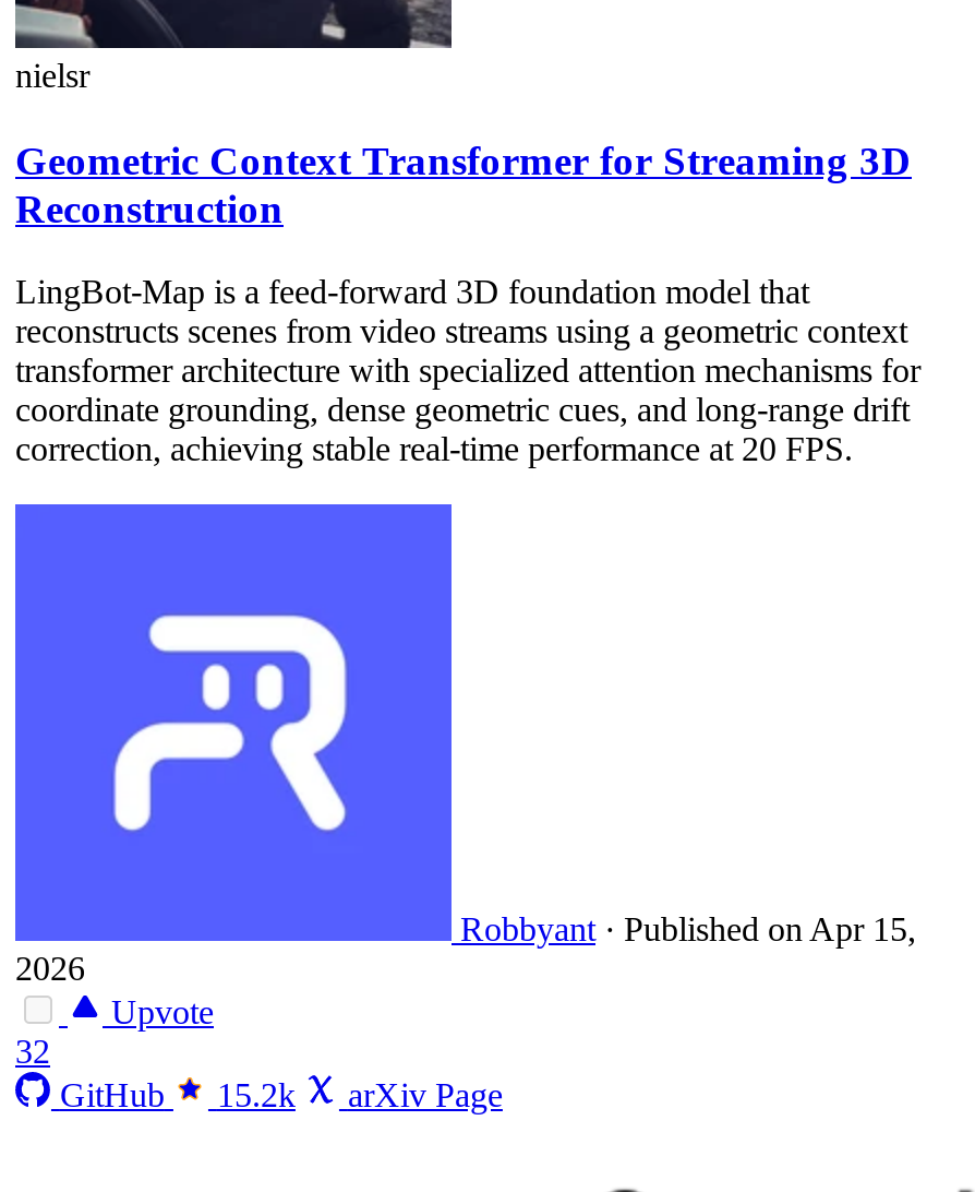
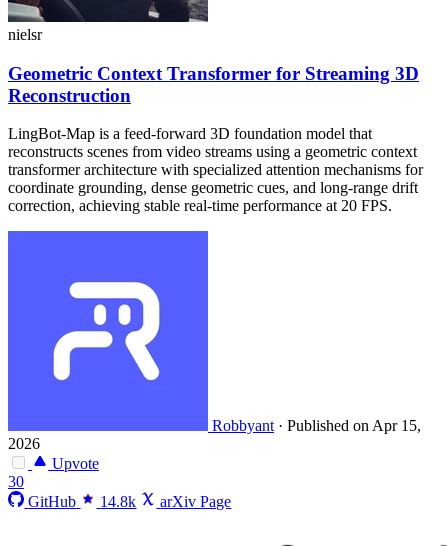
[15,1034,50,1071] 32 -> [8,473,24,490] 30
[60,1077,503,1114] GitHub 15.2k arXiv Page -> [28,493,231,510] GitHub 14.8k arXiv Page

